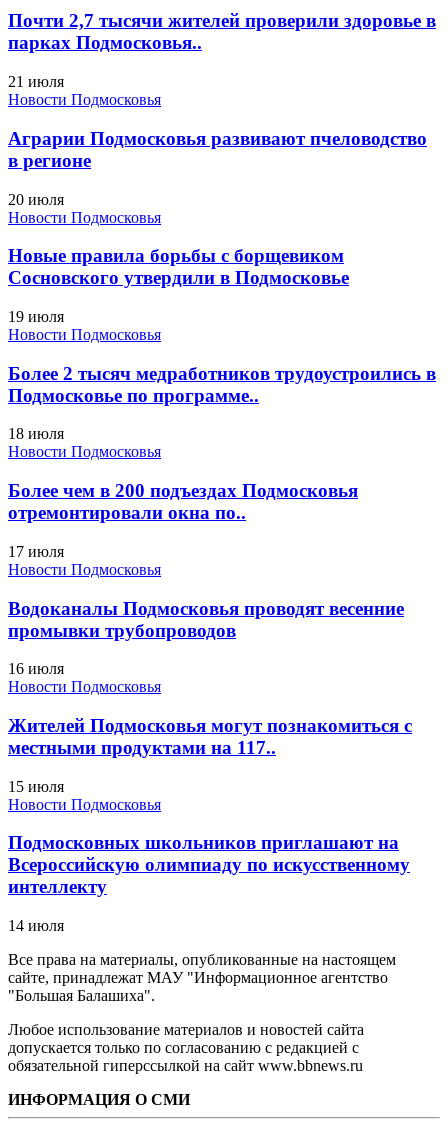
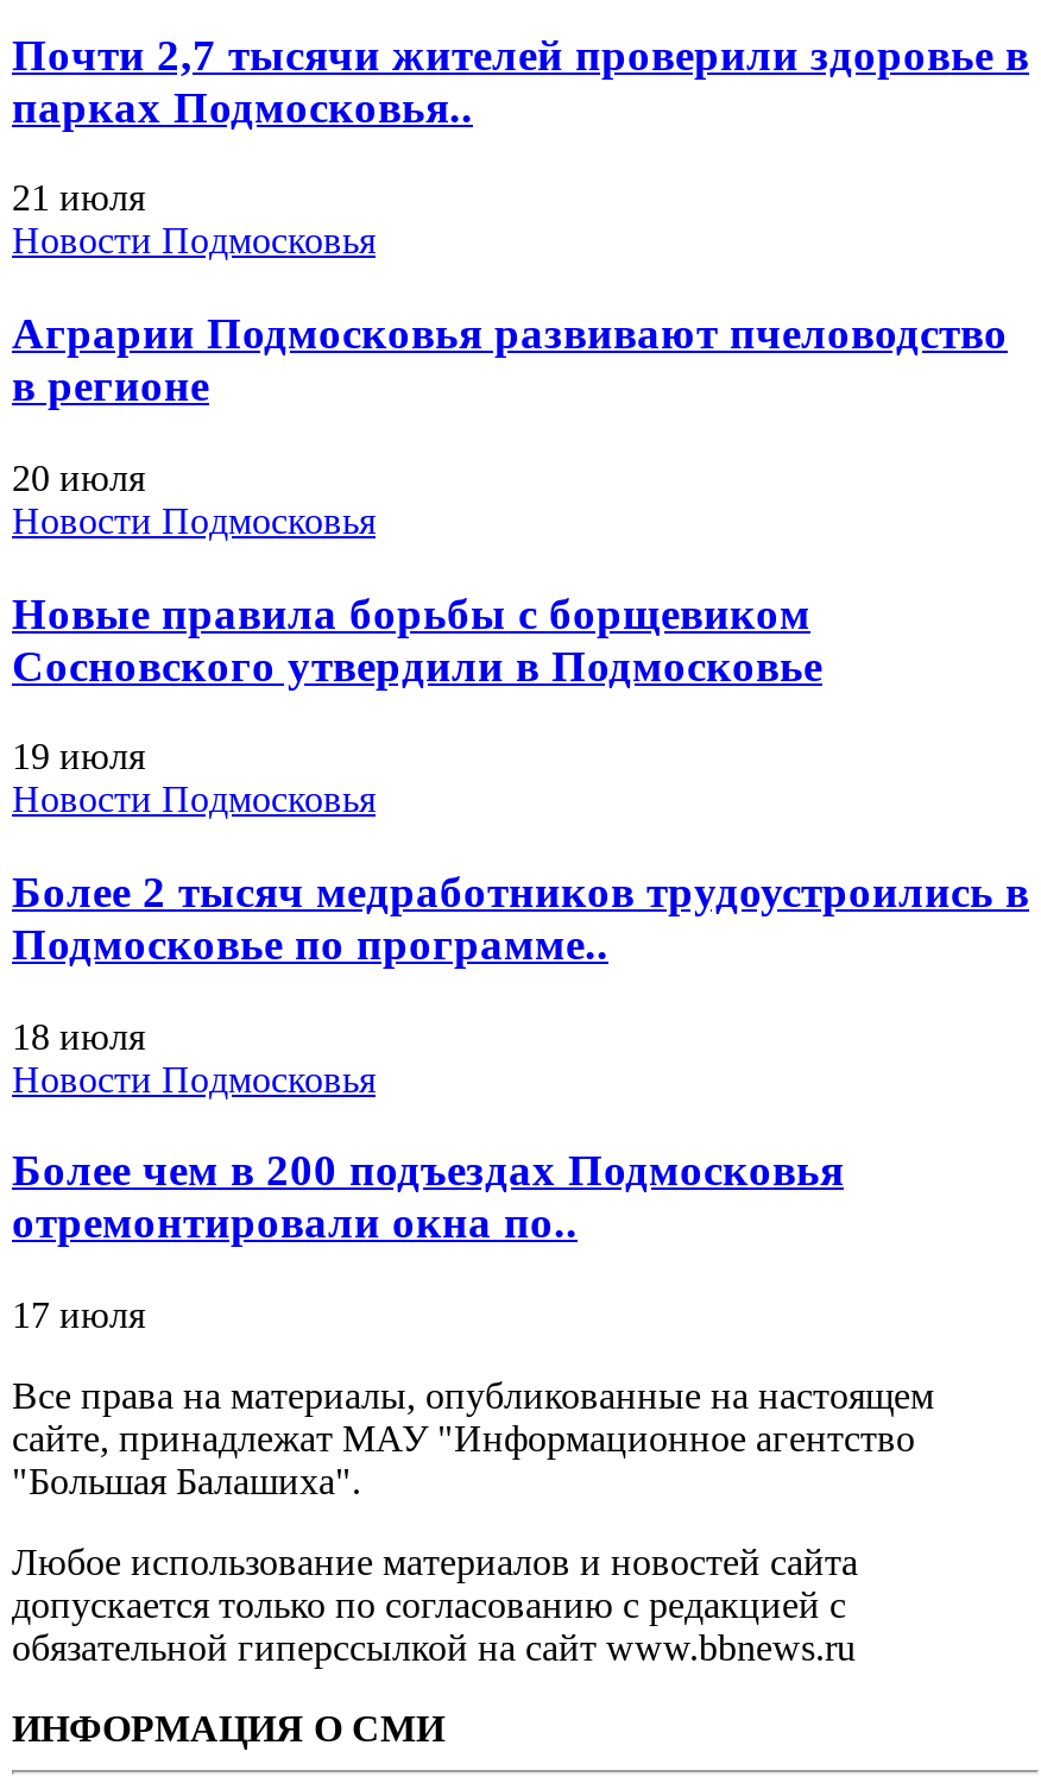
[8,561,412,934] Новости Подмосковья | Водоканалы Подмосковья проводят весенние | промывки трубопроводов | 16 июля | Новости Подмосковья | Жителей Подмосковья могут познакомиться с | местными продуктами на 117.. | 15 июля | Новости Подмосковья | Подмосковных школьников приглашают на | Всероссийскую олимпиаду по искусственному | интеллекту | 14 июля -> none

